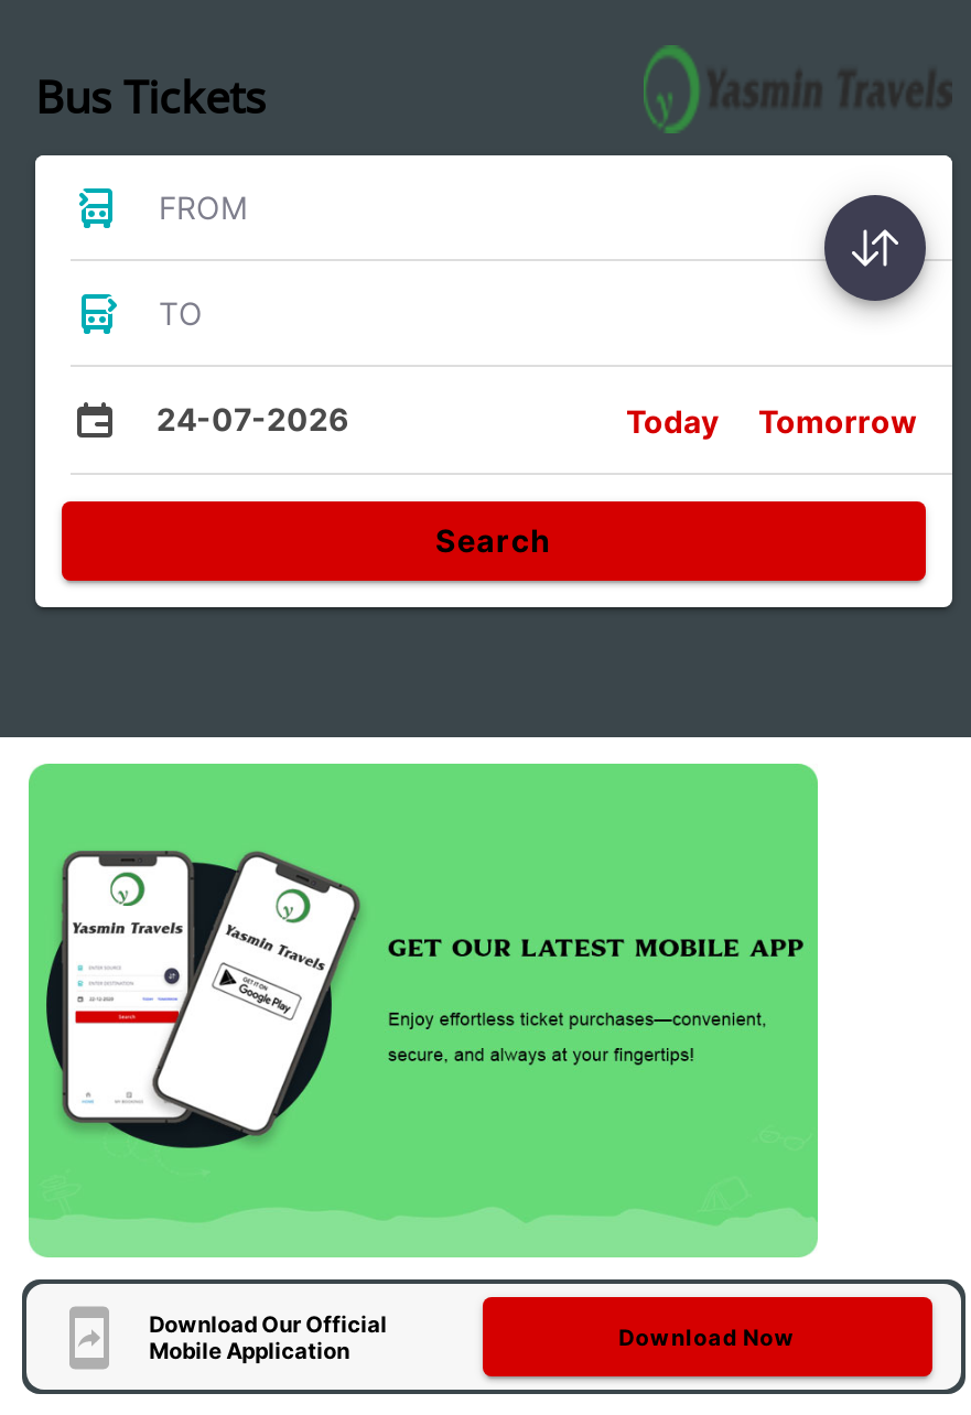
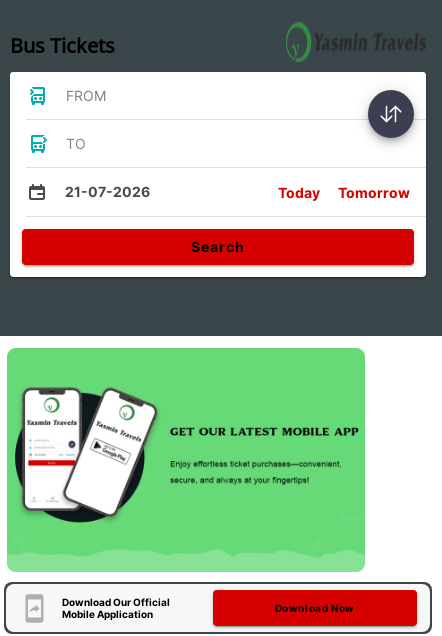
[157,400,348,438] 24-07-2026 -> [65,183,150,200] 21-07-2026

